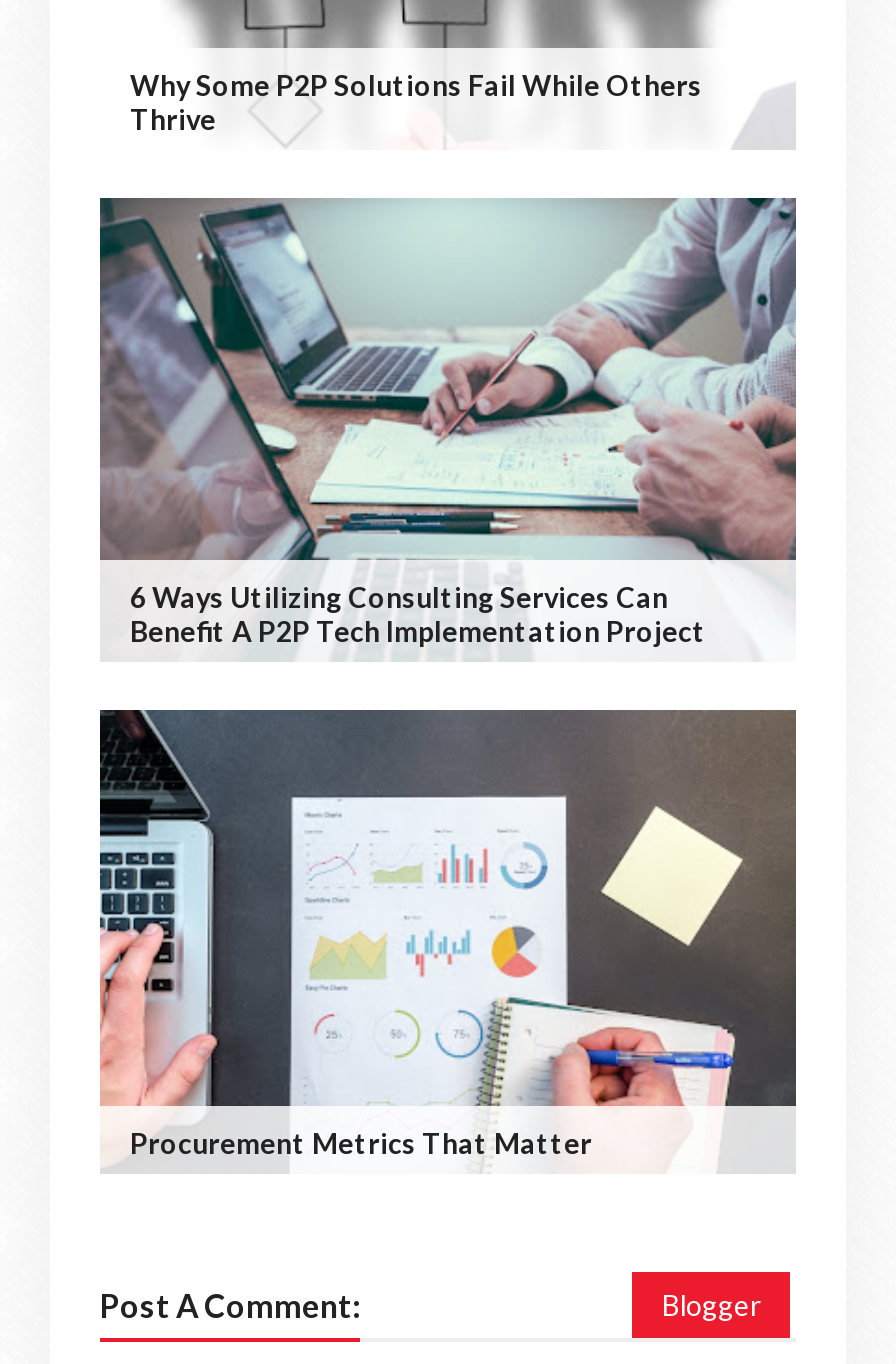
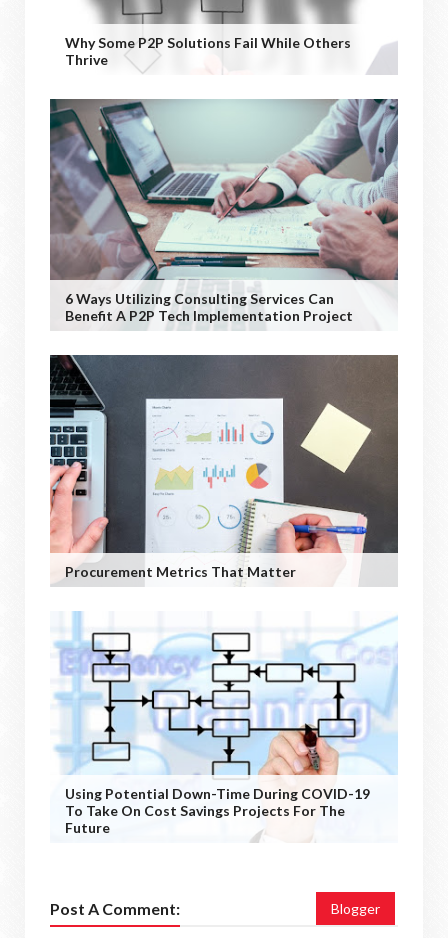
none -> [51,611,398,836] [image] | Using Potential Down-Time During COVID-19 | To Take On Cost Savings Projects For The | Future

